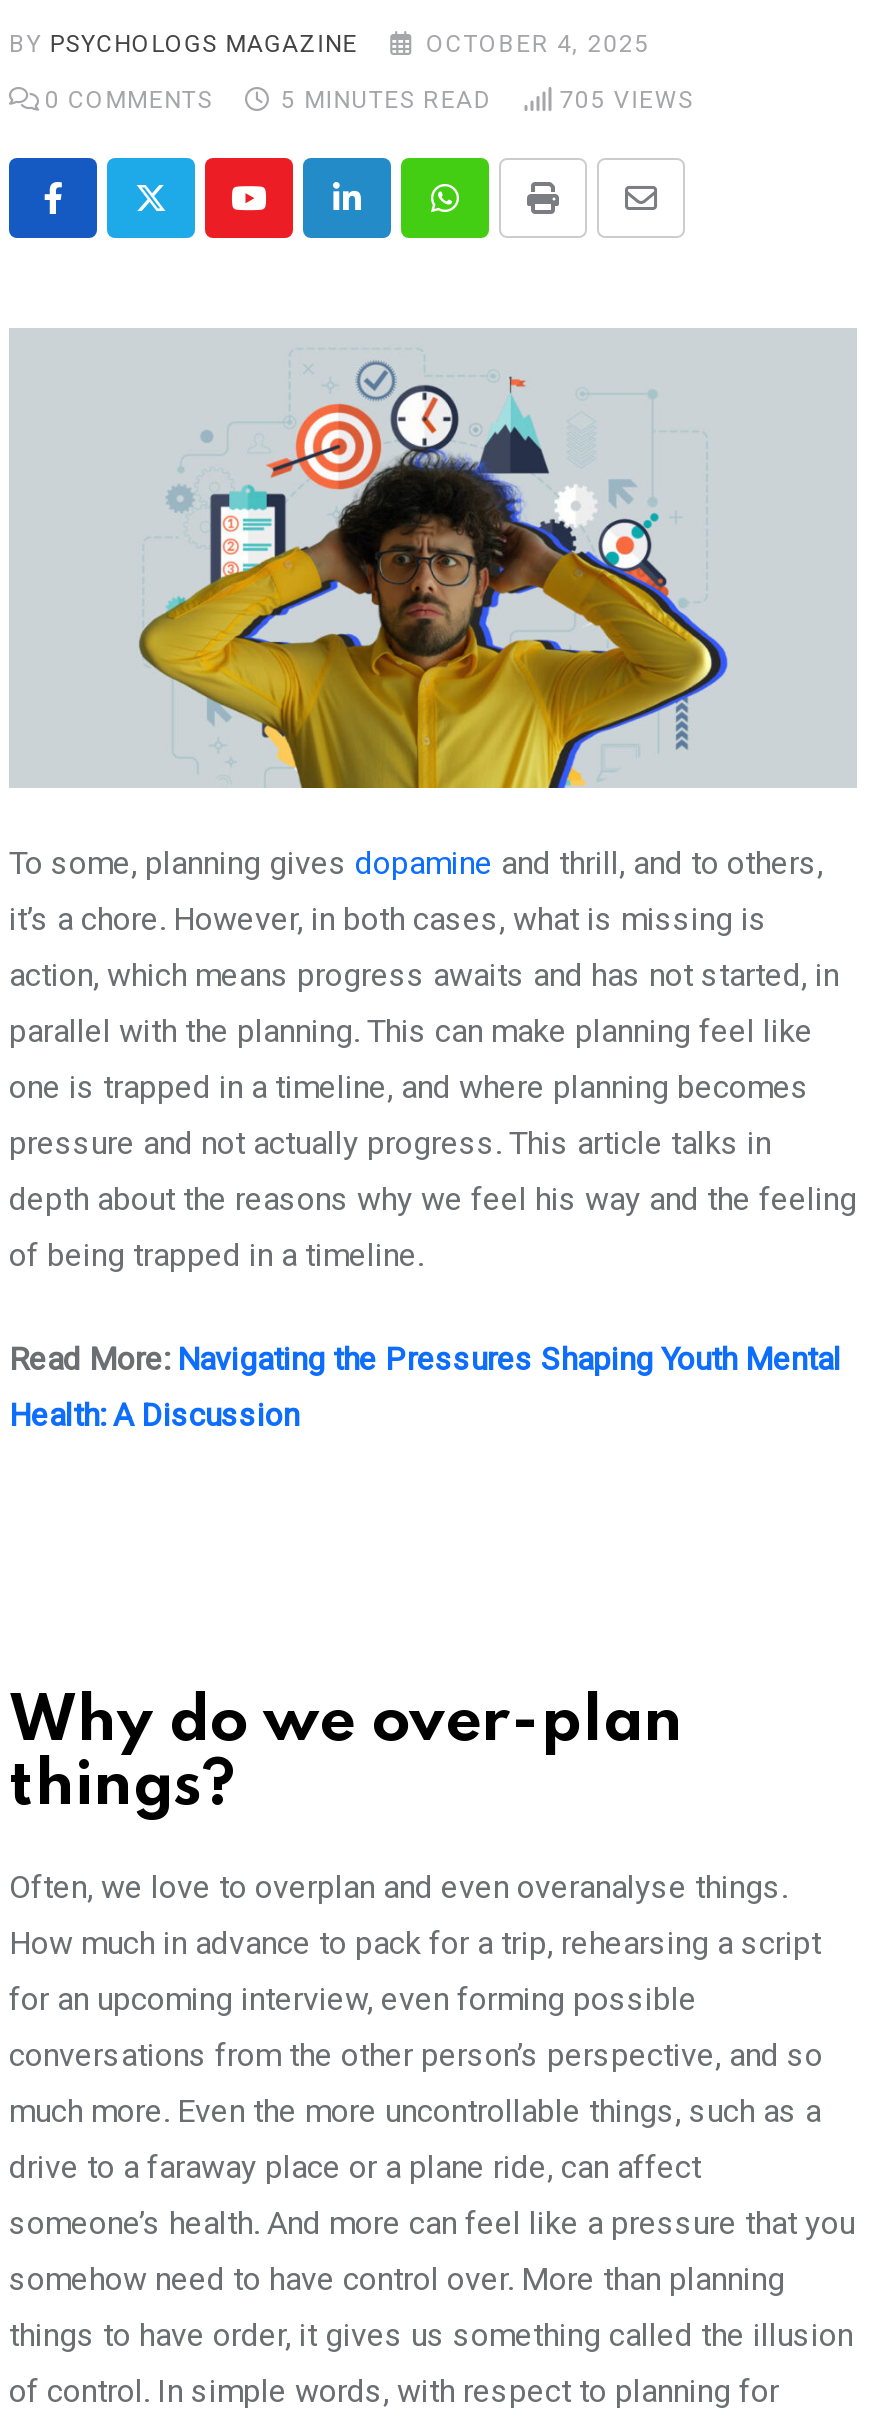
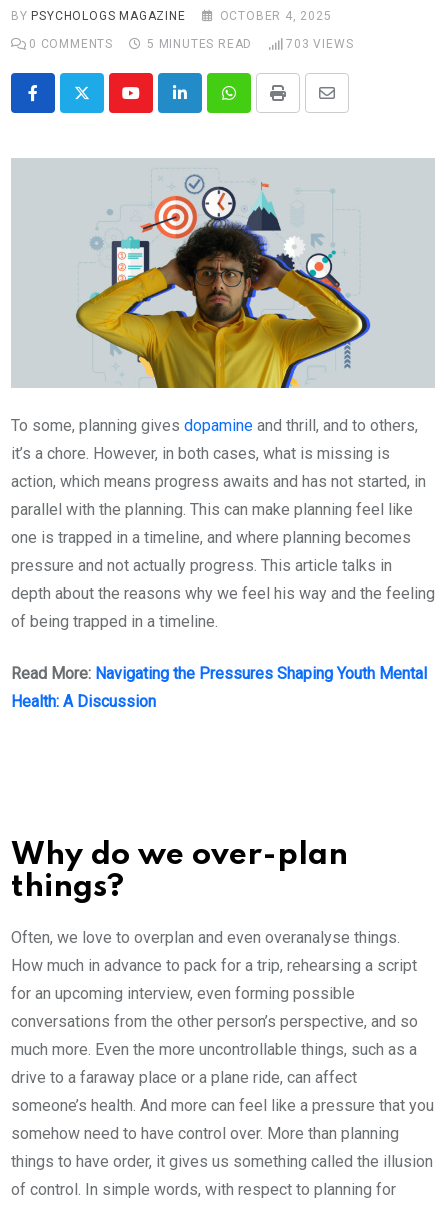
[559,86,694,114] 705 VIEWS -> [286,37,353,51] 703 VIEWS

